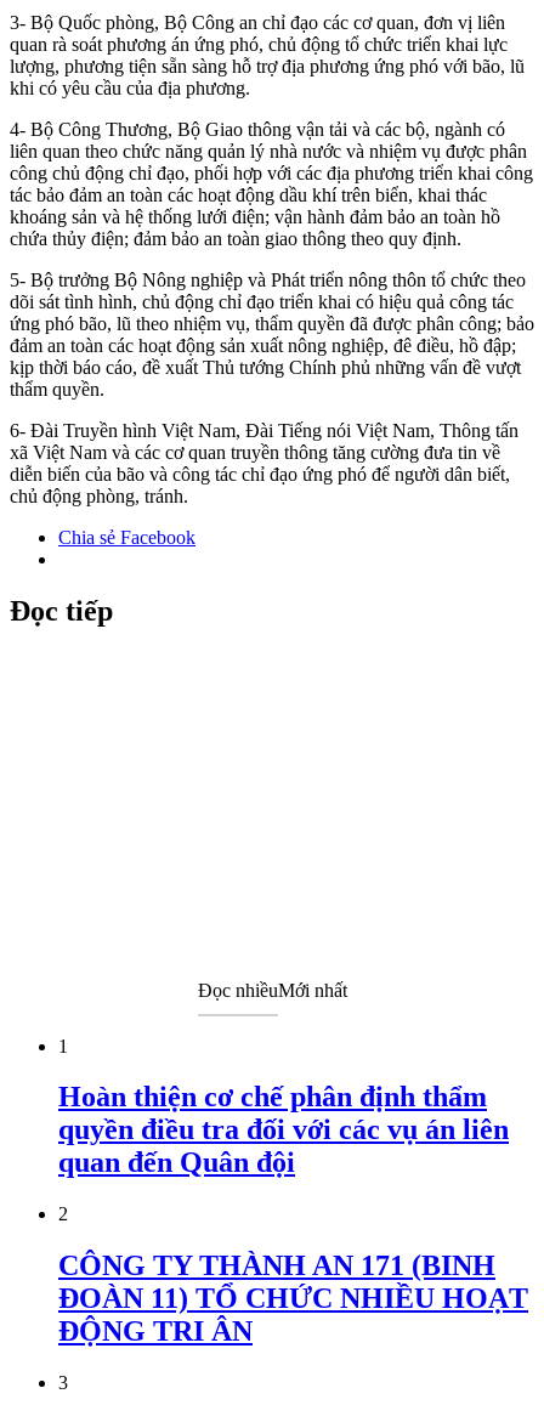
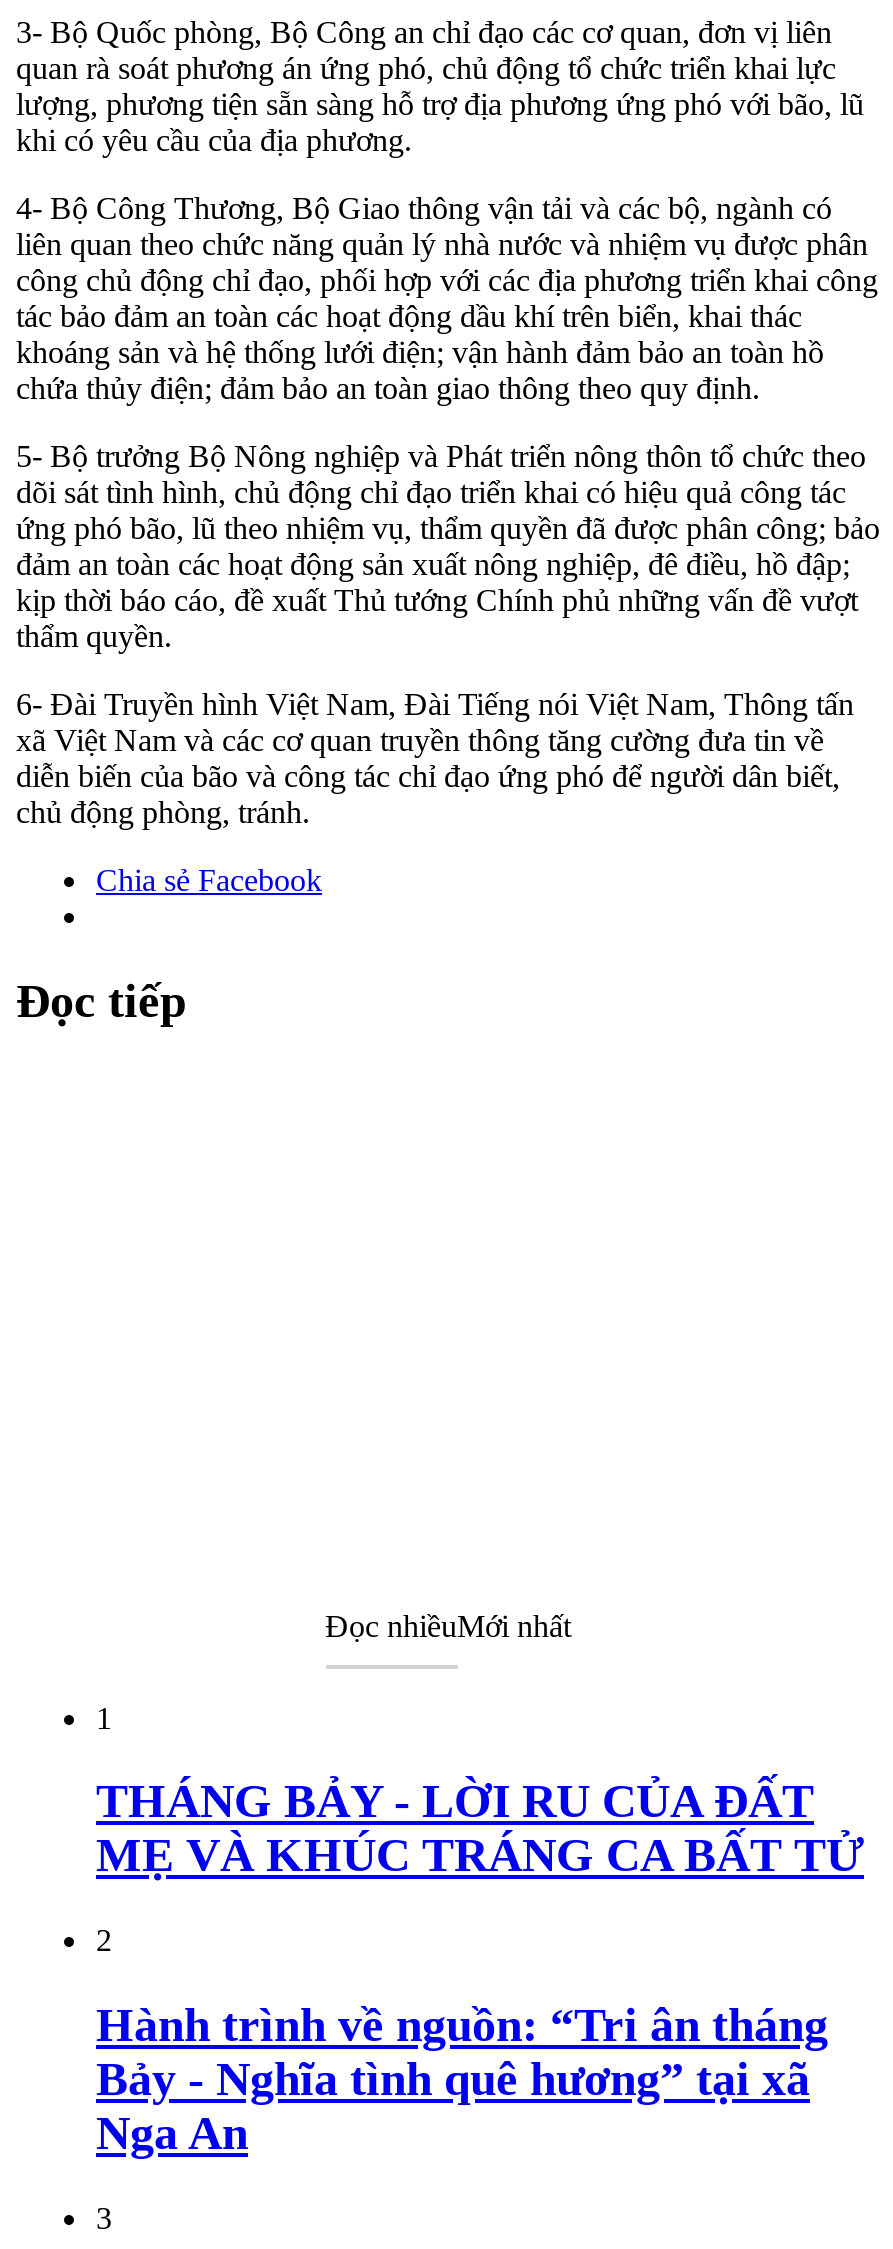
[58,1081,509,1178] Hoàn thiện cơ chế phân định thẩm | quyền điều tra đối với các vụ án liên | quan đến Quân đội -> [96,1776,864,1882] THÁNG BẢY - LỜI RU CỦA ĐẤT | MẸ VÀ KHÚC TRÁNG CA BẤT TỬ
[58,1250,528,1347] CÔNG TY THÀNH AN 171 (BINH | ĐOÀN 11) TỔ CHỨC NHIỀU HOẠT | ĐỘNG TRI ÂN -> [96,1999,828,2159] Hành trình về nguồn: “Tri ân tháng | Bảy - Nghĩa tình quê hương” tại xã | Nga An

